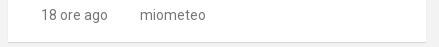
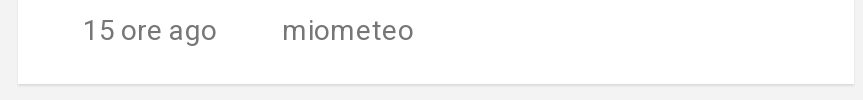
[40,7,107,23] 18 ore ago -> [83,13,217,45] 15 ore ago

